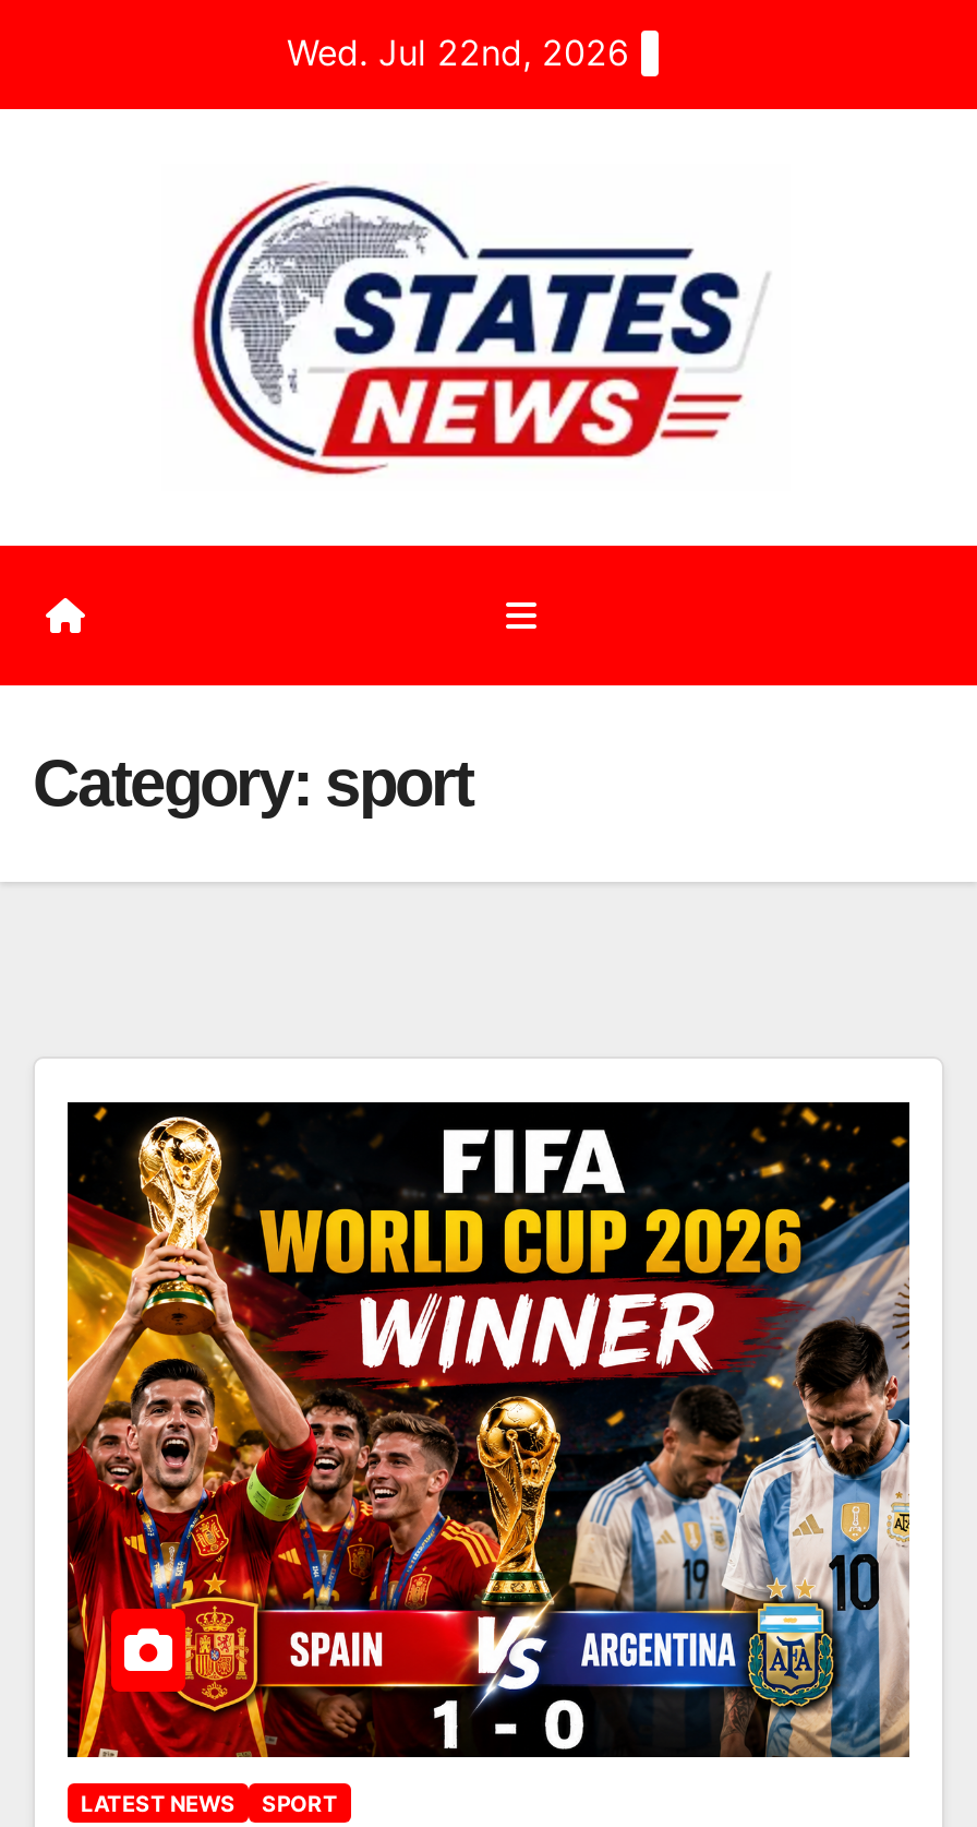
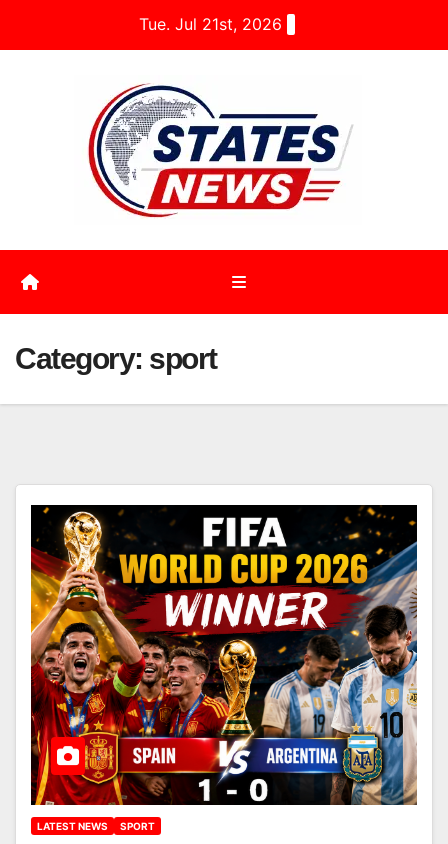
[287,31,629,74] Wed. Jul 22nd, 2026 -> [138,14,281,34] Tue. Jul 21st, 2026

